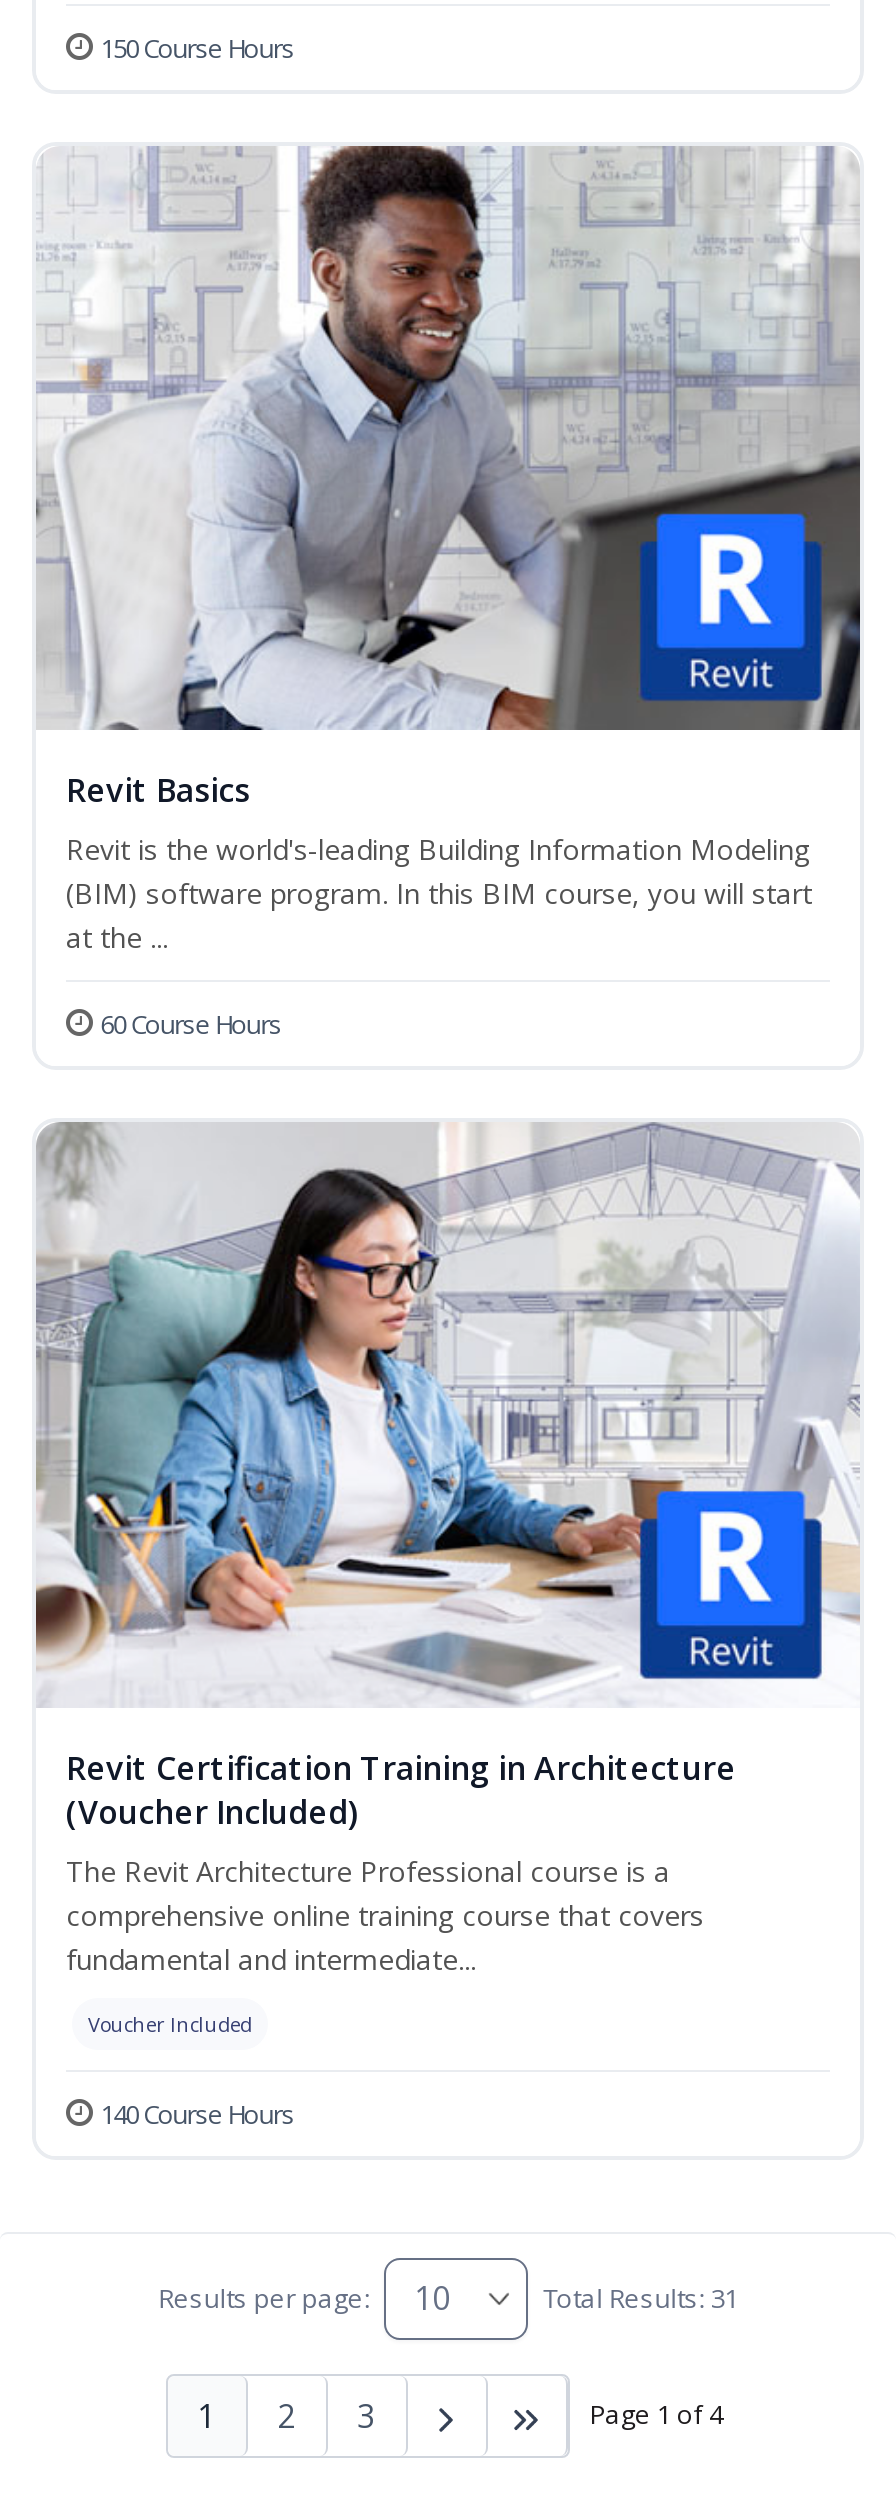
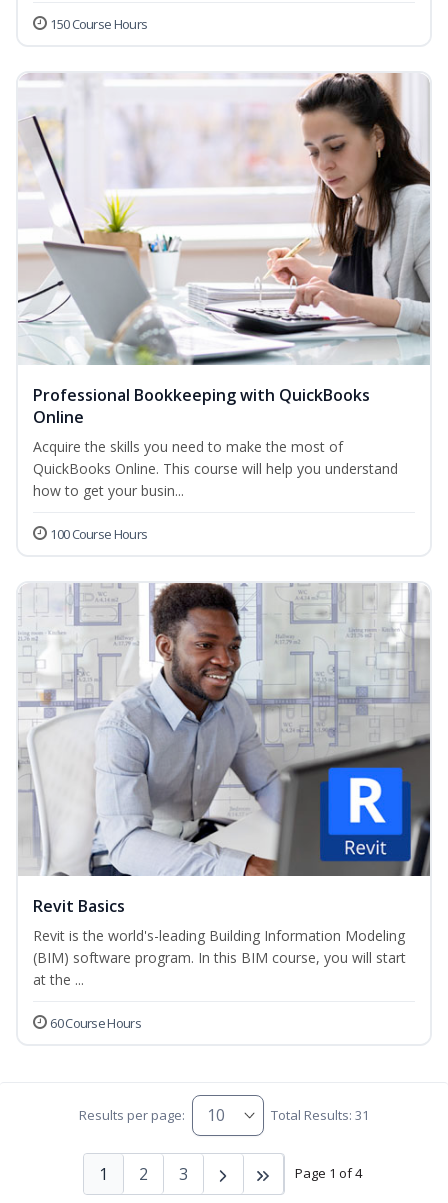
none -> [18,73,430,543] [image] | Professional Bookkeeping with QuickBooks | Online | Acquire the skills you need to make the most of | QuickBooks Online. This course will help you understand | how to get your busin... | 100 Course Hours
moved [34,142,860,1043] -> [17,581,430,1031]: [image] | Revit Basics | Revit is the world's-leading Building Information Modeling | (BIM) software program. In this BIM course, you will start | at the ... | 60 Course Hours
[34,1120,862,2131] [image] | Revit Certification Training in Architecture | (Voucher Included) | The Revit Architecture Professional course is a | comprehensive online training course that covers | fundamental and intermediate... | Voucher Included | 140 Course Hours -> none

